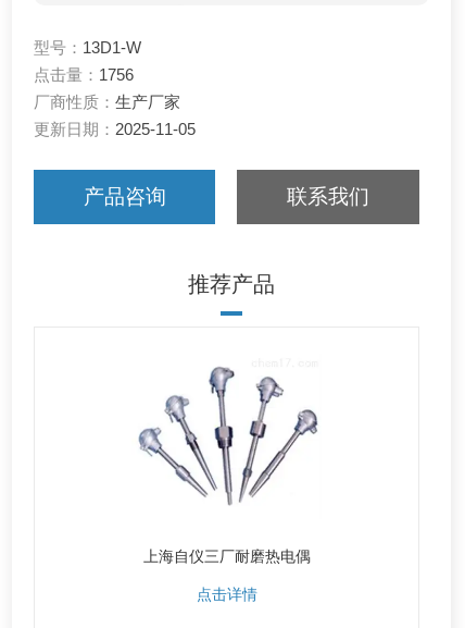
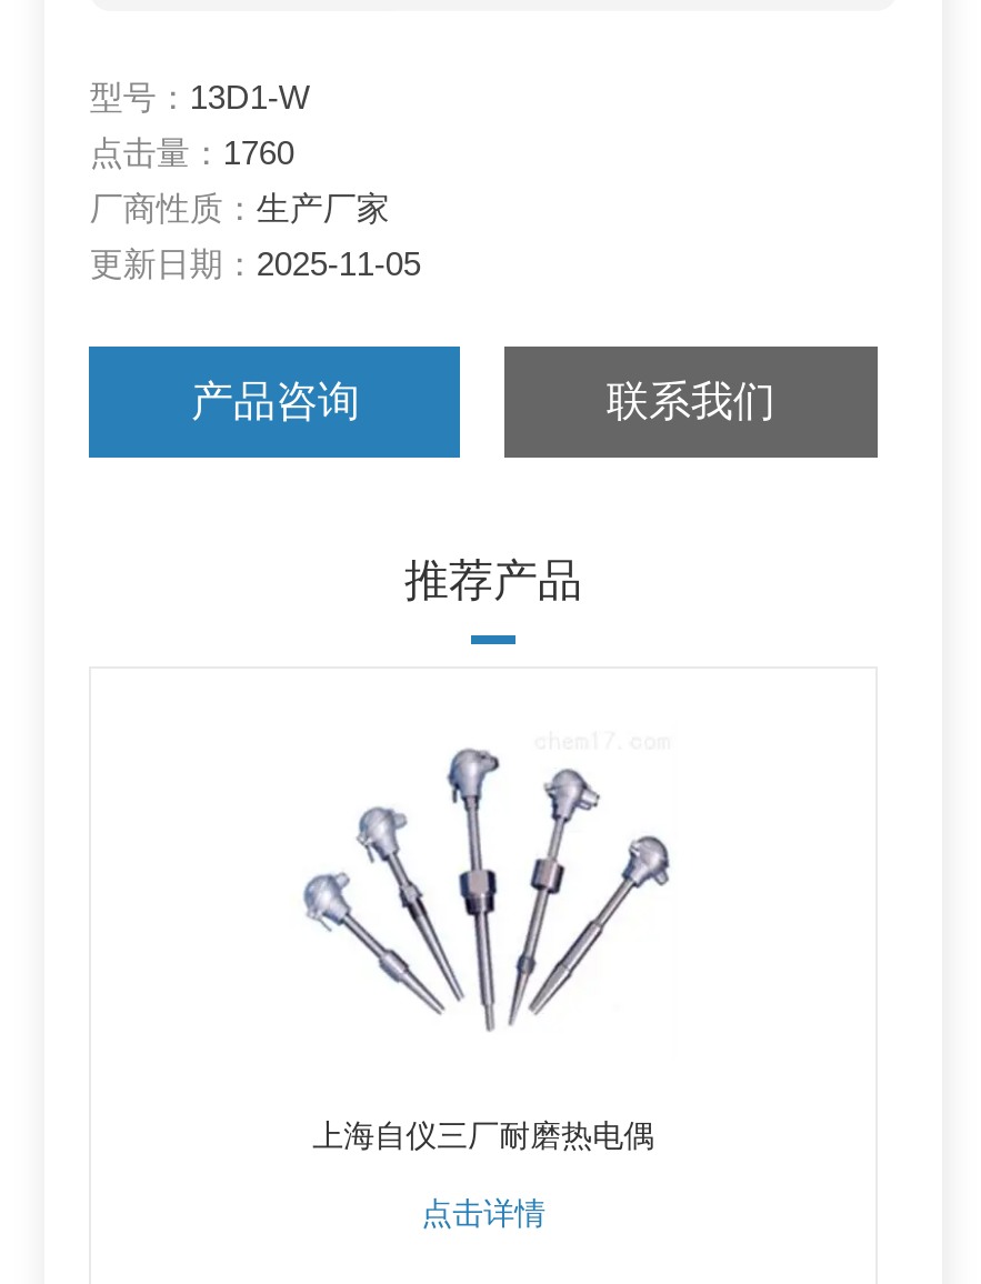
[34,65,134,84] 点击量：1756 -> [90,133,294,171] 点击量：1760

